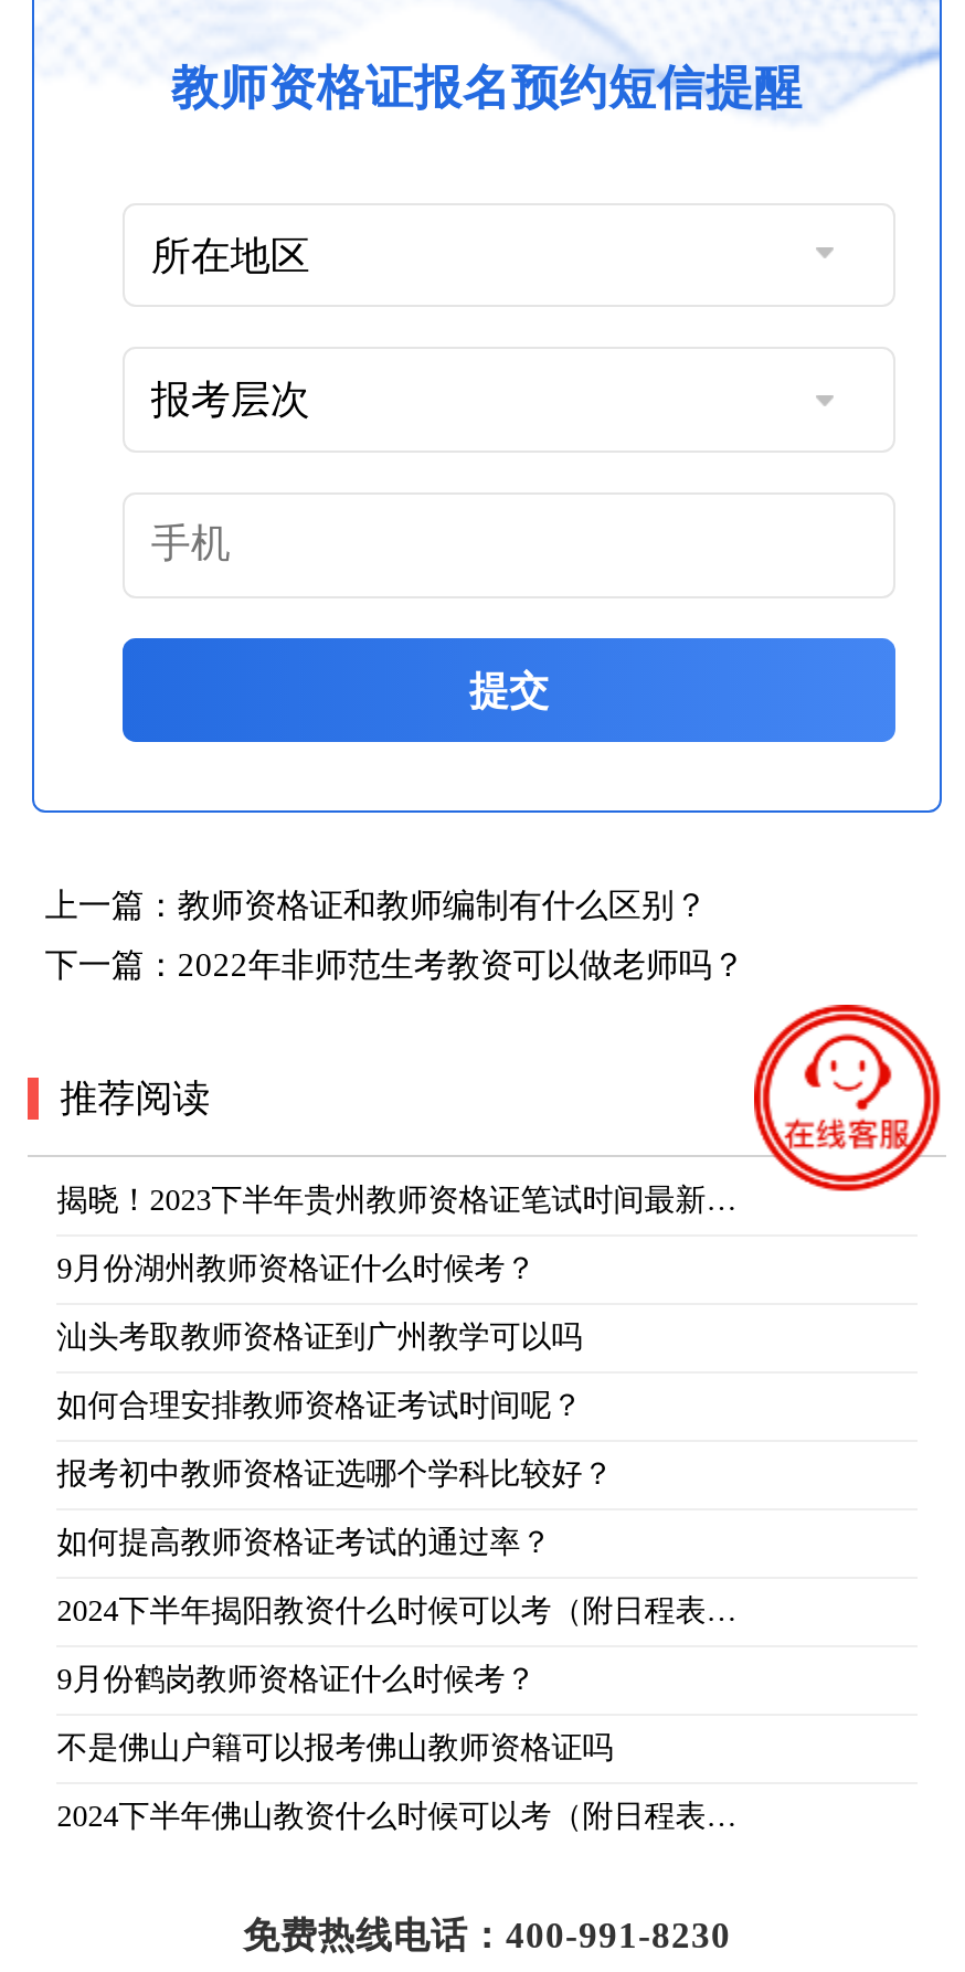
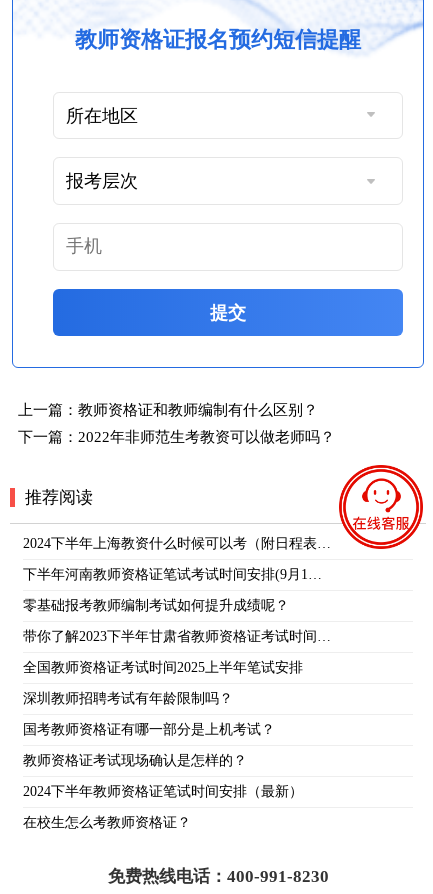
[57,1003,942,1218] [image] | 揭晓！2023下半年贵州教师资格证笔试时间最新… -> [23,455,424,551] [image] | 2024下半年上海教资什么时候可以考（附日程表…
[57,1253,536,1286] 9月份湖州教师资格证什么时候考？ -> [23,567,322,582] 下半年河南教师资格证笔试考试时间安排(9月1…
[57,1321,583,1354] 汕头考取教师资格证到广州教学可以吗 -> [23,598,289,613] 零基础报考教师编制考试如何提升成绩呢？
[57,1390,583,1423] 如何合理安排教师资格证考试时间呢？ -> [23,629,331,644] 带你了解2023下半年甘肃省教师资格证考试时间…
[57,1458,613,1491] 报考初中教师资格证选哪个学科比较好？ -> [23,660,303,675] 全国教师资格证考试时间2025上半年笔试安排
[57,1526,552,1559] 如何提高教师资格证考试的通过率？ -> [23,691,233,706] 深圳教师招聘考试有年龄限制吗？
[57,1595,737,1628] 2024下半年揭阳教资什么时候可以考（附日程表… -> [23,722,275,737] 国考教师资格证有哪一部分是上机考试？
[57,1663,536,1696] 9月份鹤岗教师资格证什么时候考？ -> [23,753,247,768] 教师资格证考试现场确认是怎样的？
[57,1731,613,1764] 不是佛山户籍可以报考佛山教师资格证吗 -> [23,784,303,799] 2024下半年教师资格证笔试时间安排（最新）
[57,1800,737,1833] 2024下半年佛山教资什么时候可以考（附日程表… -> [23,815,191,830] 在校生怎么考教师资格证？

